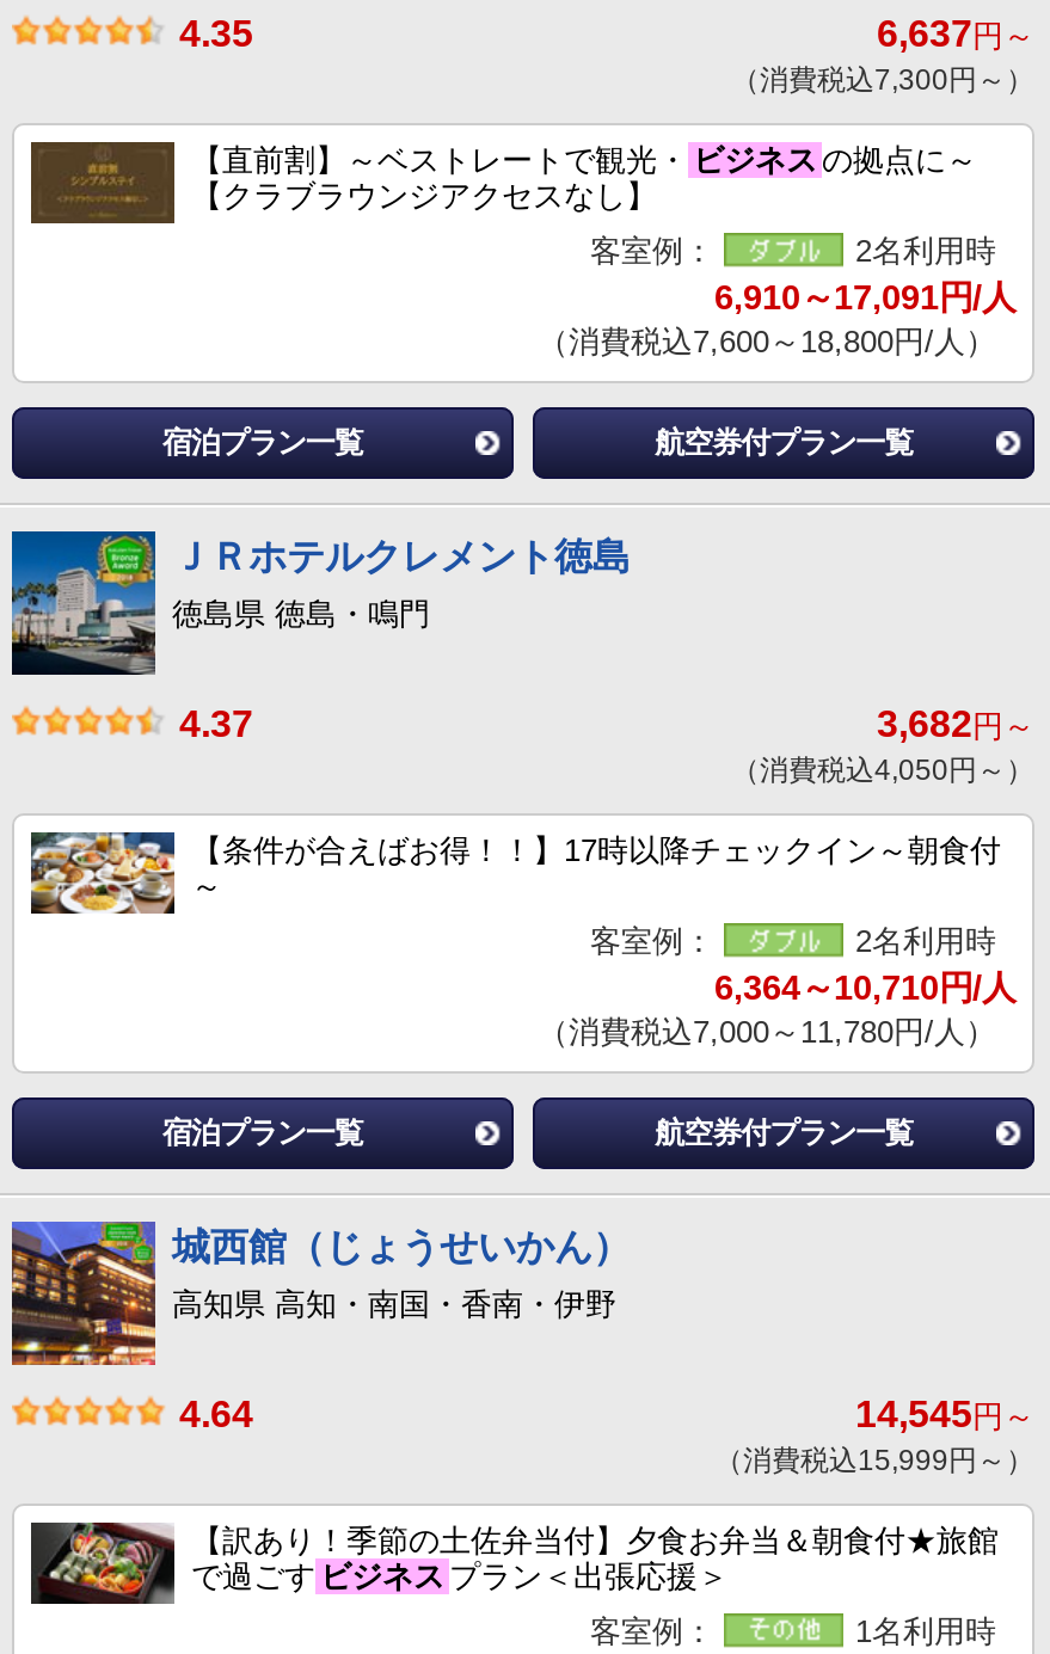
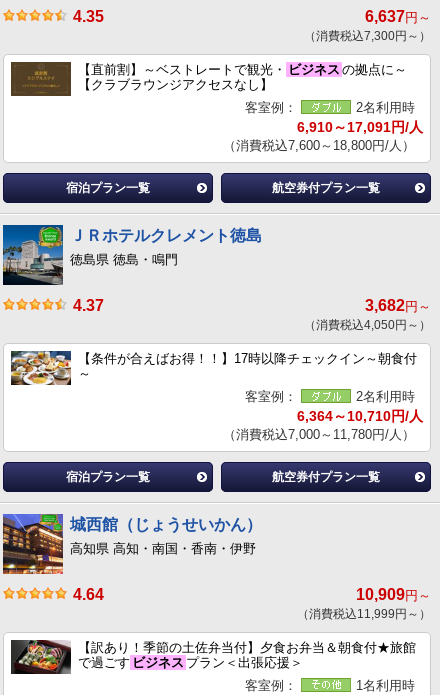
[855,1394,1034,1434] 14,545円～ -> [356,586,431,603] 10,909円～
[714,1444,1034,1477] （消費税込15,999円～） -> [297,607,431,621] （消費税込11,999円～）

